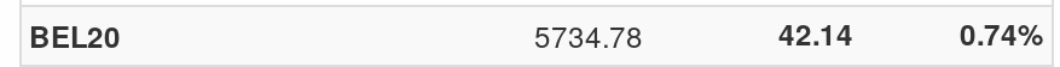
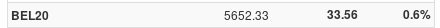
[534,13,643,54] 5734.78 -> [224,6,269,23] 5652.33
[778,11,853,54] 42.14 -> [327,5,358,23] 33.56
[960,11,1044,54] 0.74% -> [403,5,431,23] 0.6%

